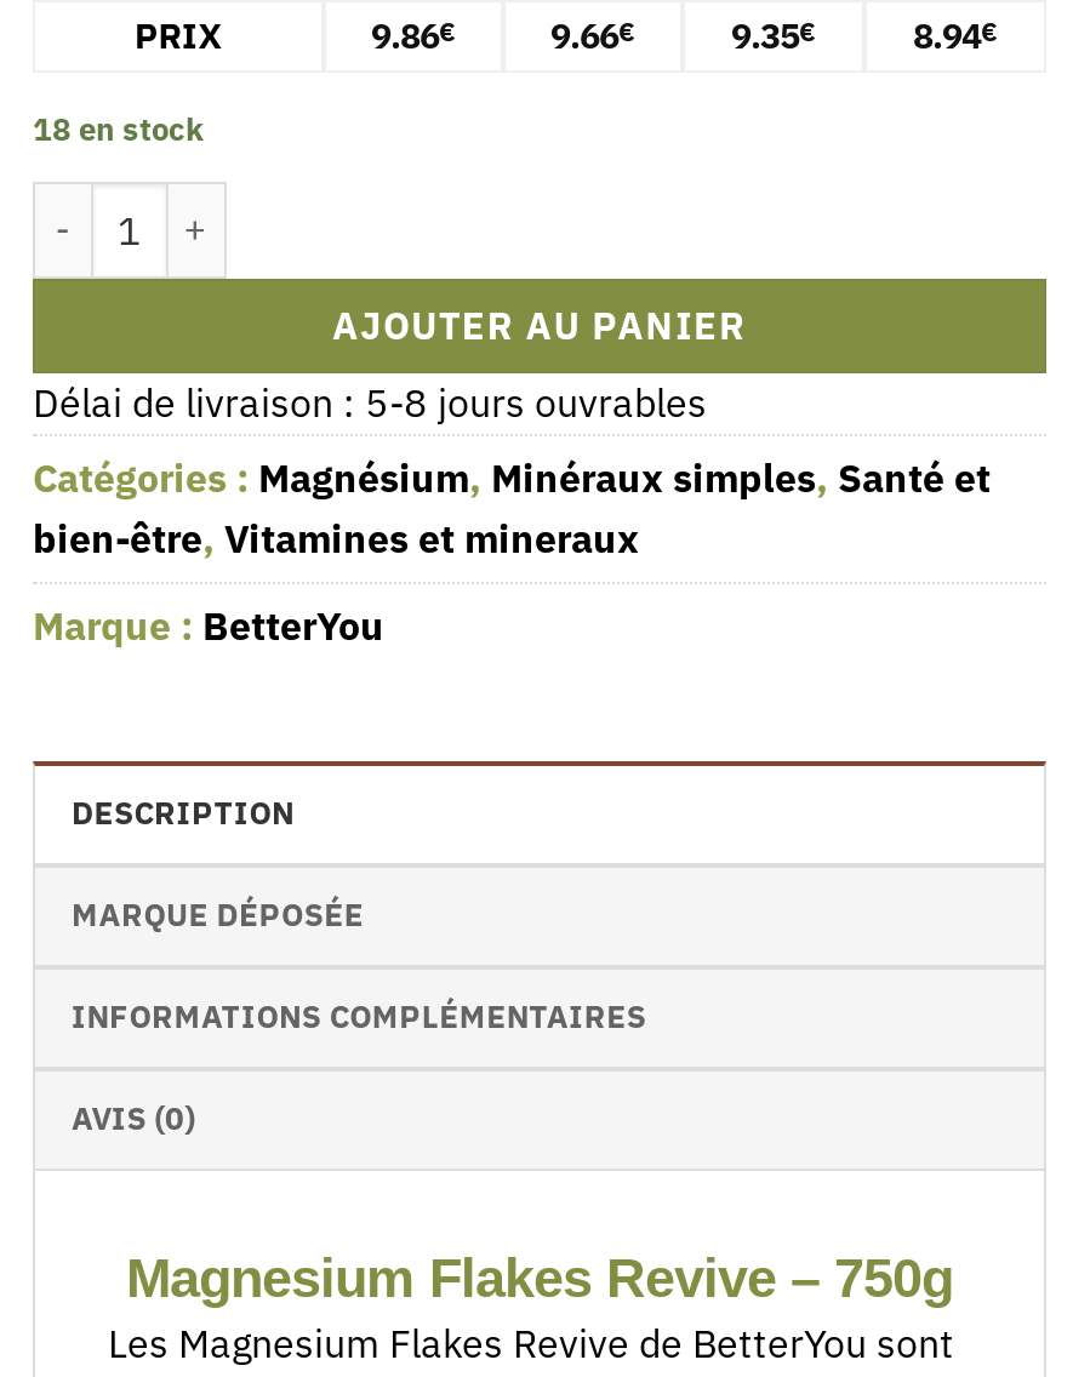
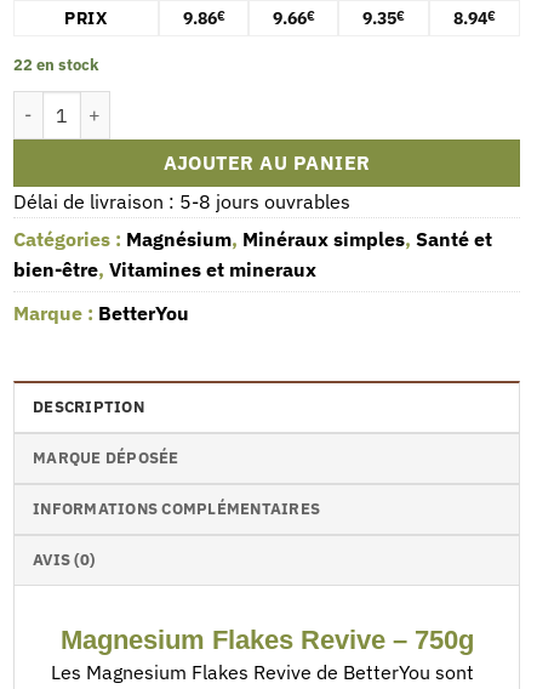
[33,109,205,151] 18 en stock -> [13,55,99,75] 22 en stock

